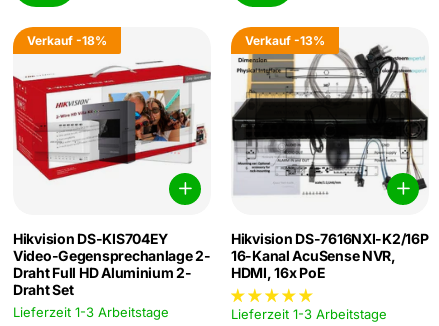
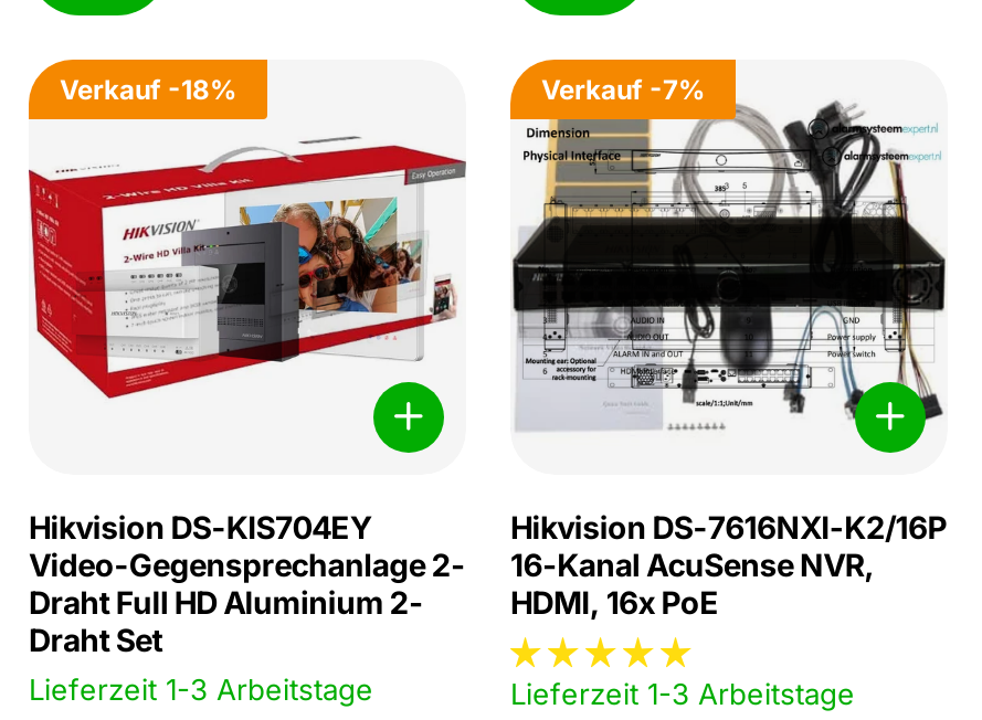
[245,33,325,48] Verkauf -13% -> [541,72,705,105] Verkauf -7%

